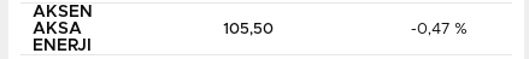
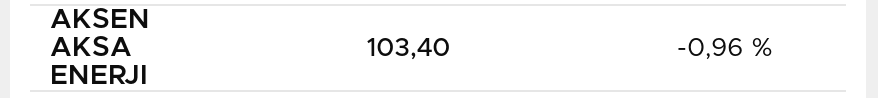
[223,21,274,37] 105,50 -> [366,35,450,61] 103,40
[410,21,467,37] -0,47 % -> [677,35,773,61] -0,96 %

